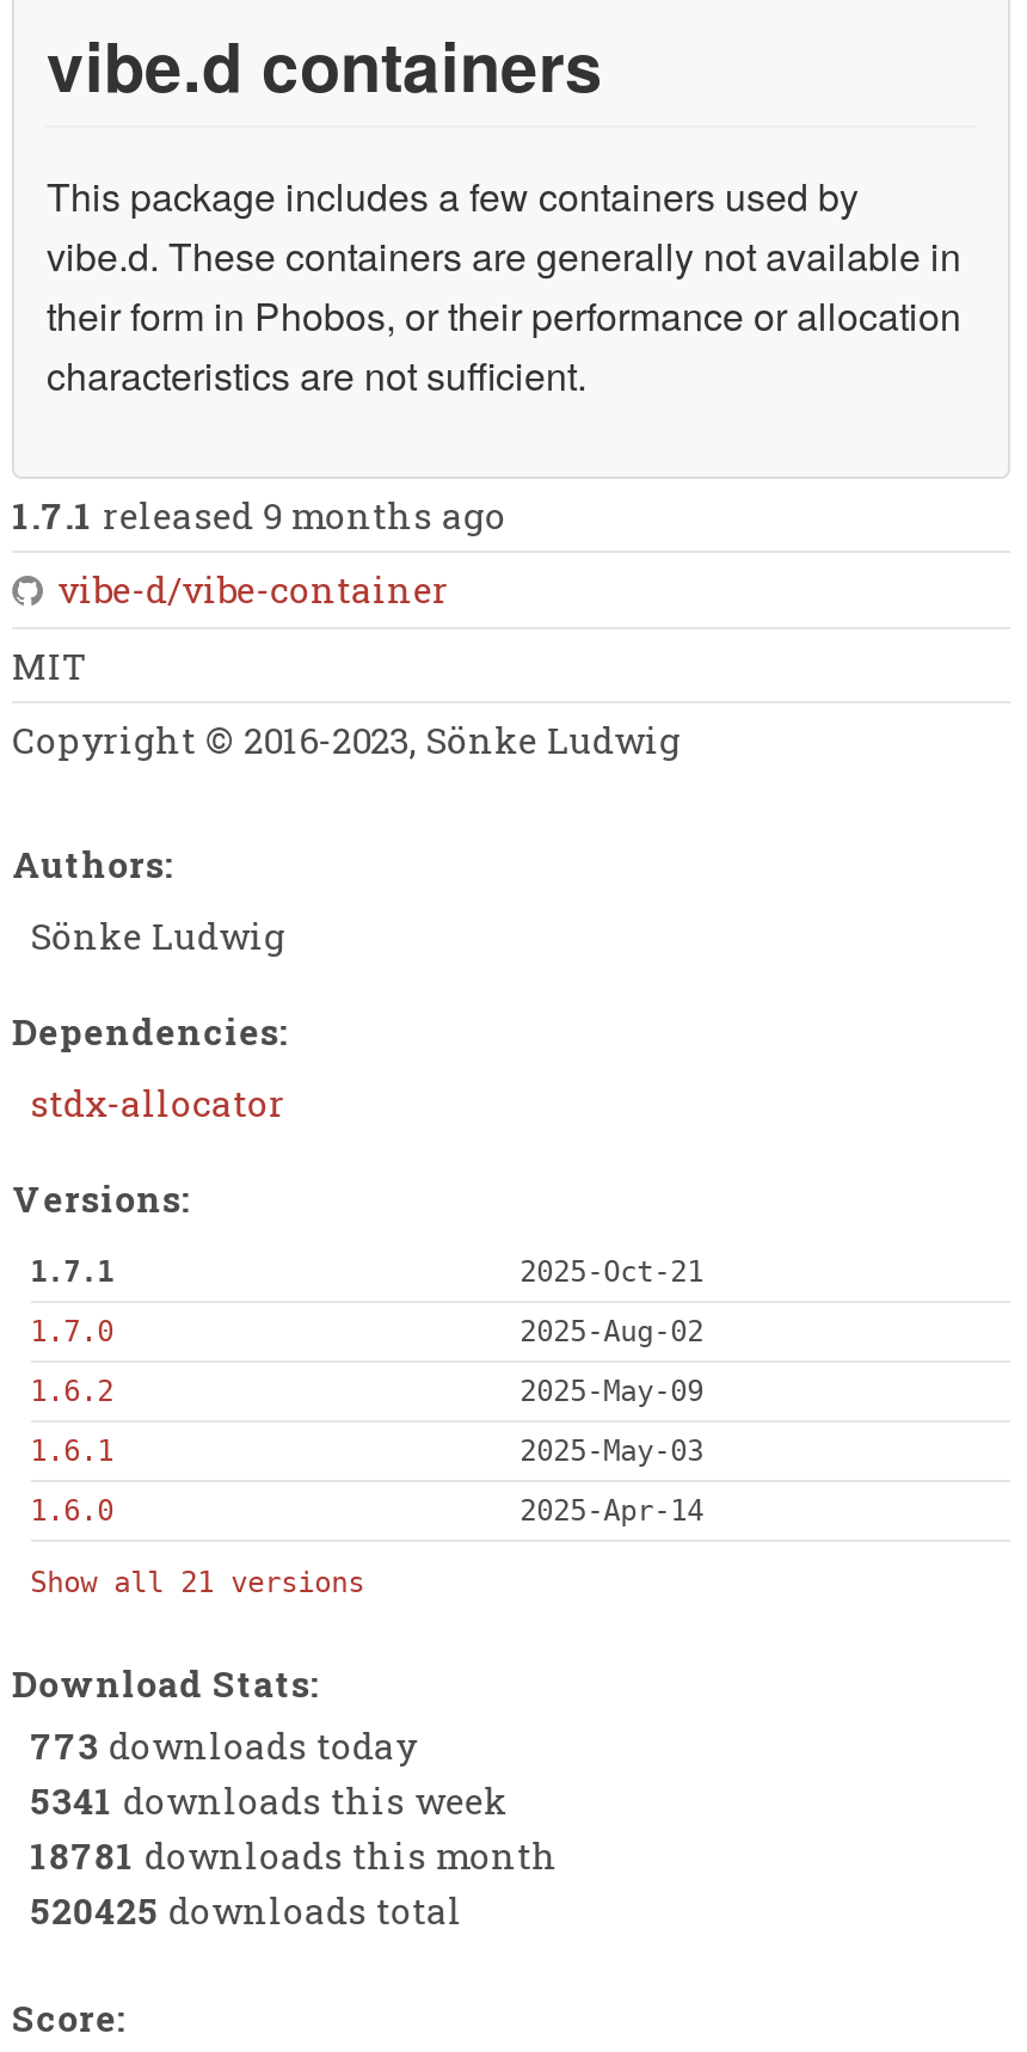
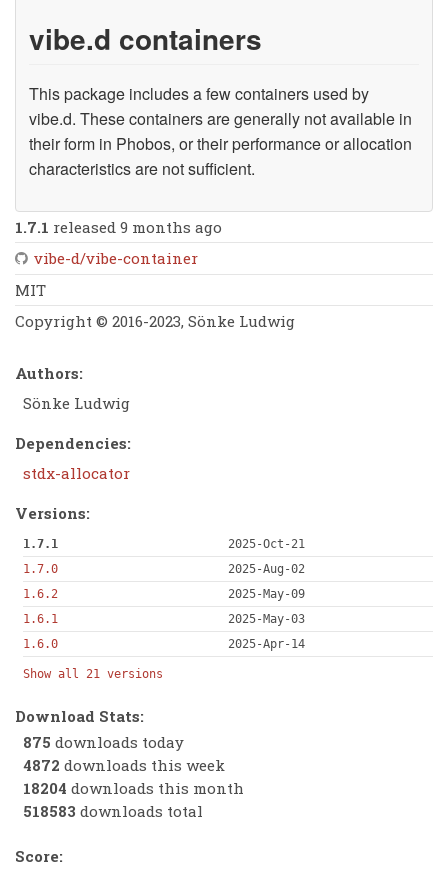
[30,1721,417,1768] 773 downloads today -> [23,732,184,752] 875 downloads today
[30,1776,508,1823] 5341 downloads this week -> [23,755,225,775] 4872 downloads this week
[30,1831,558,1878] 18781 downloads this month -> [23,778,244,798] 18204 downloads this month
[30,1885,462,1933] 520425 downloads total -> [23,801,203,821] 518583 downloads total

